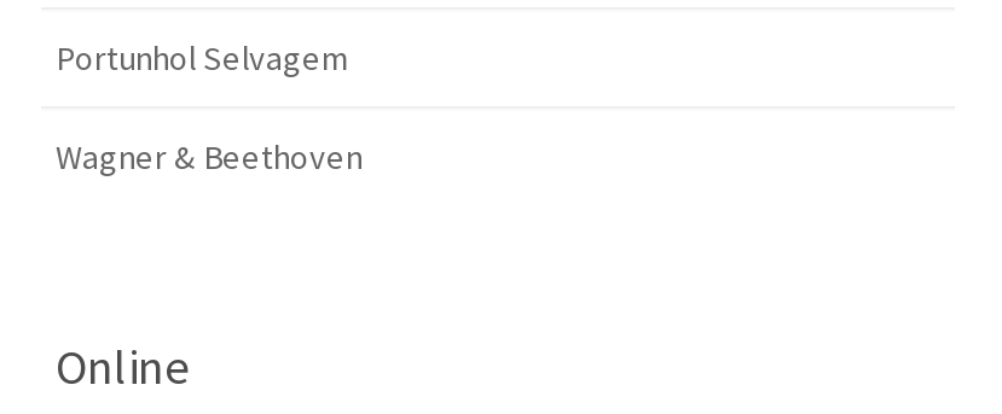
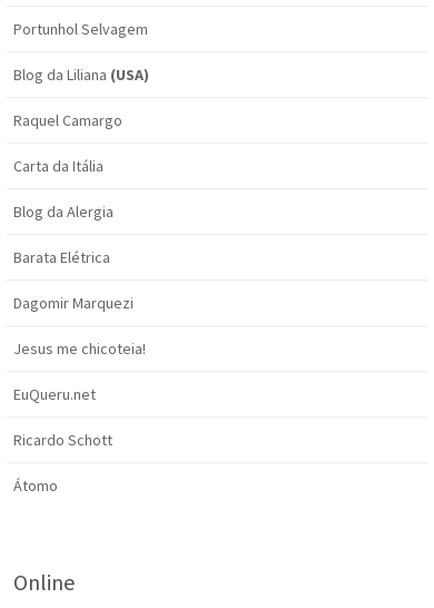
[56,135,363,179] Wagner & Beethoven -> [13,65,149,496] Blog da Liliana (USA) | Raquel Camargo | Carta da Itália | Blog da Alergia | Barata Elétrica | Dagomir Marquezi | Jesus me chicoteia! | EuQueru.net | Ricardo Schott | Átomo

